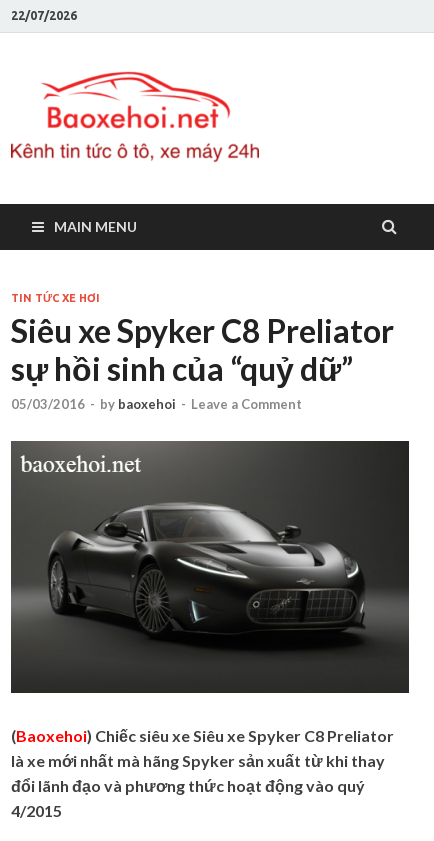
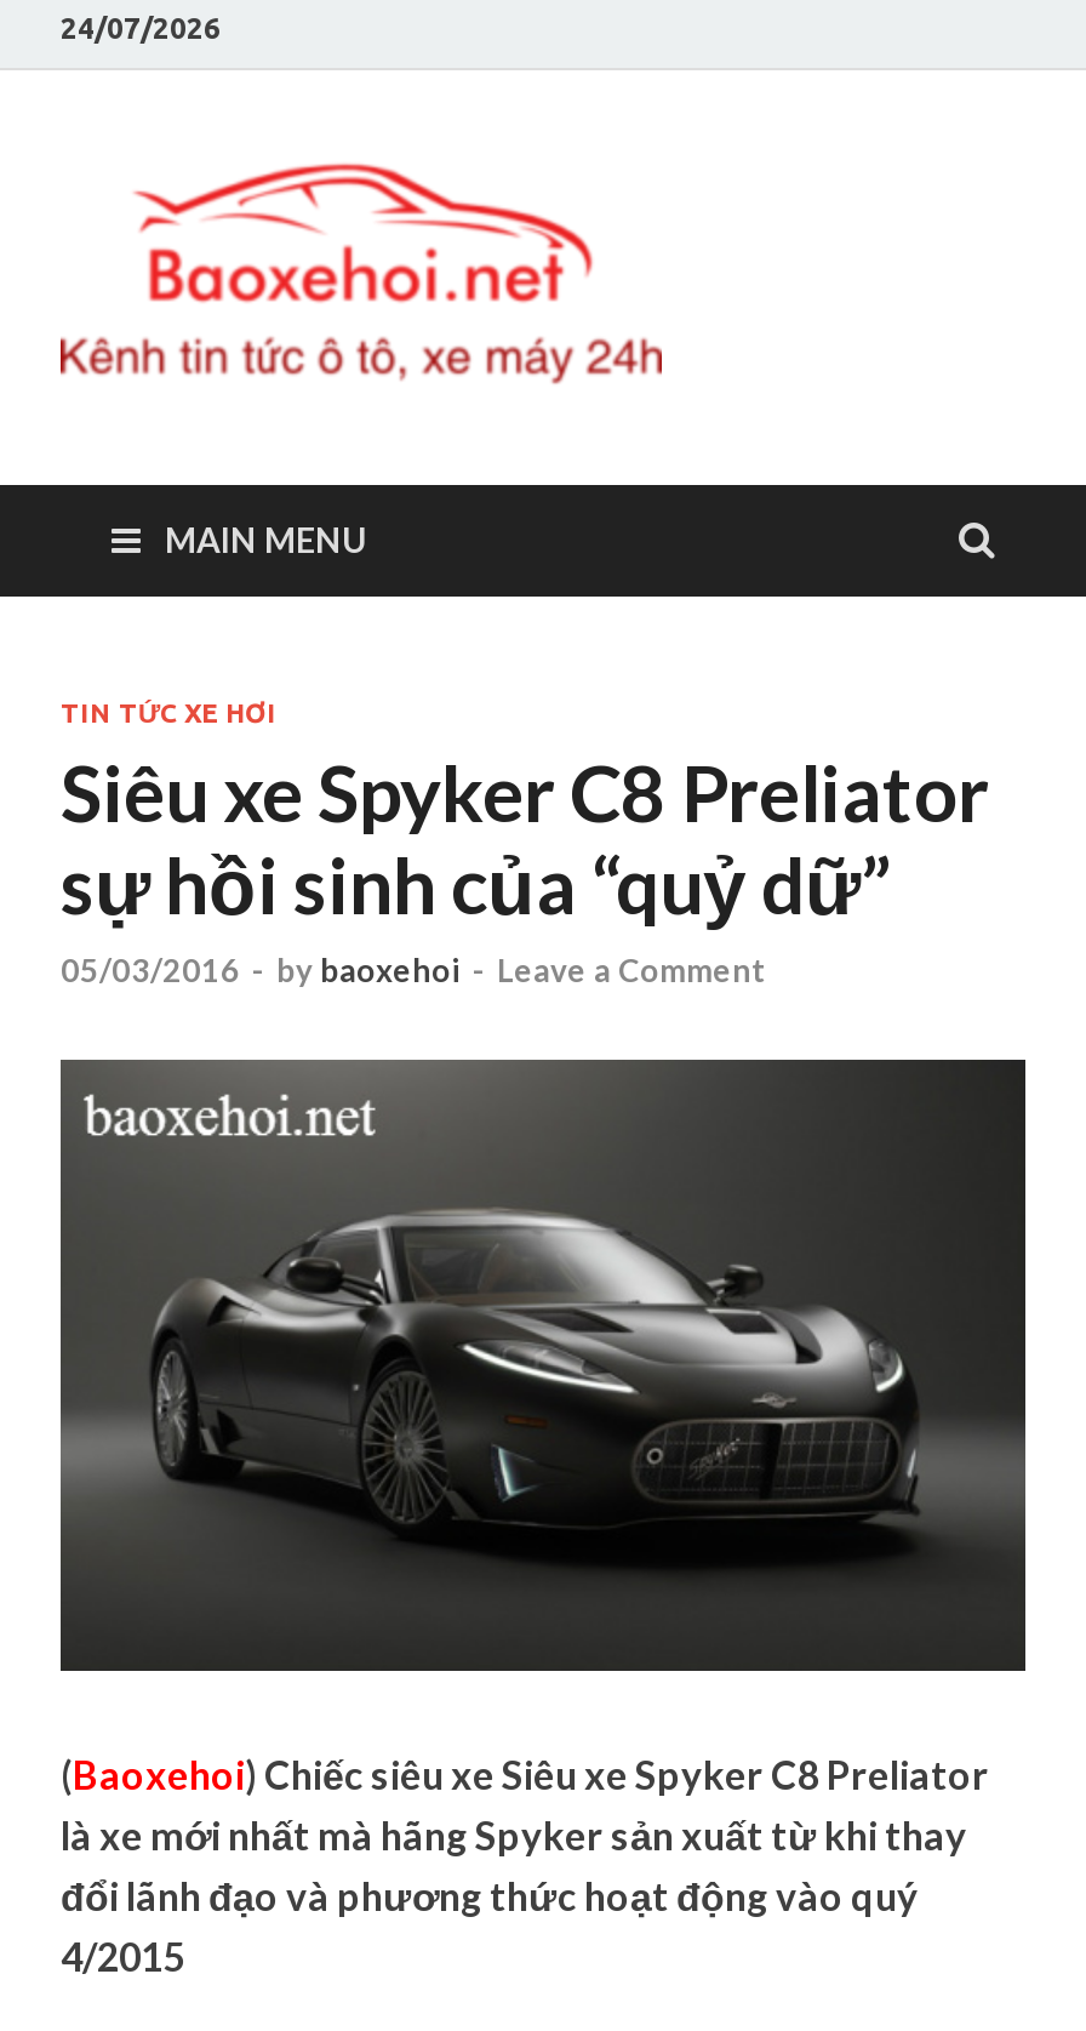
[11,8,77,21] 22/07/2026 -> [61,11,221,42] 24/07/2026

